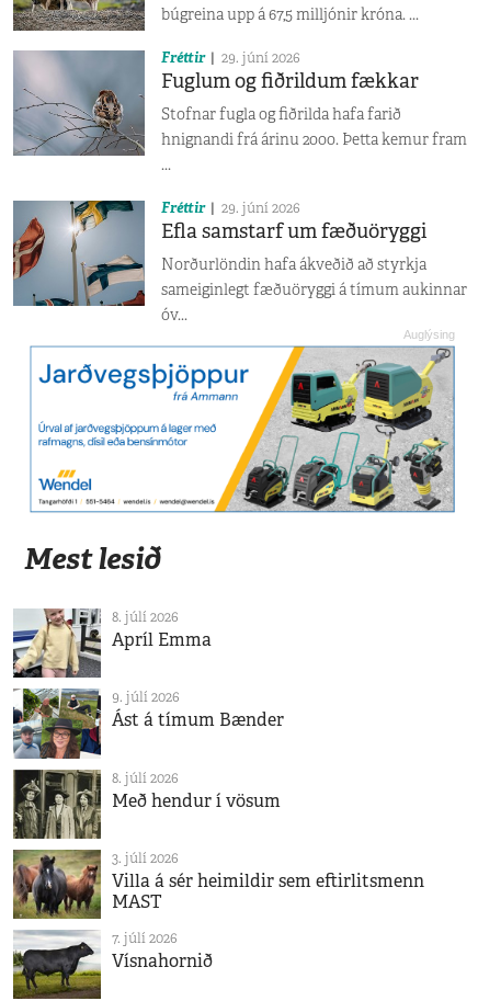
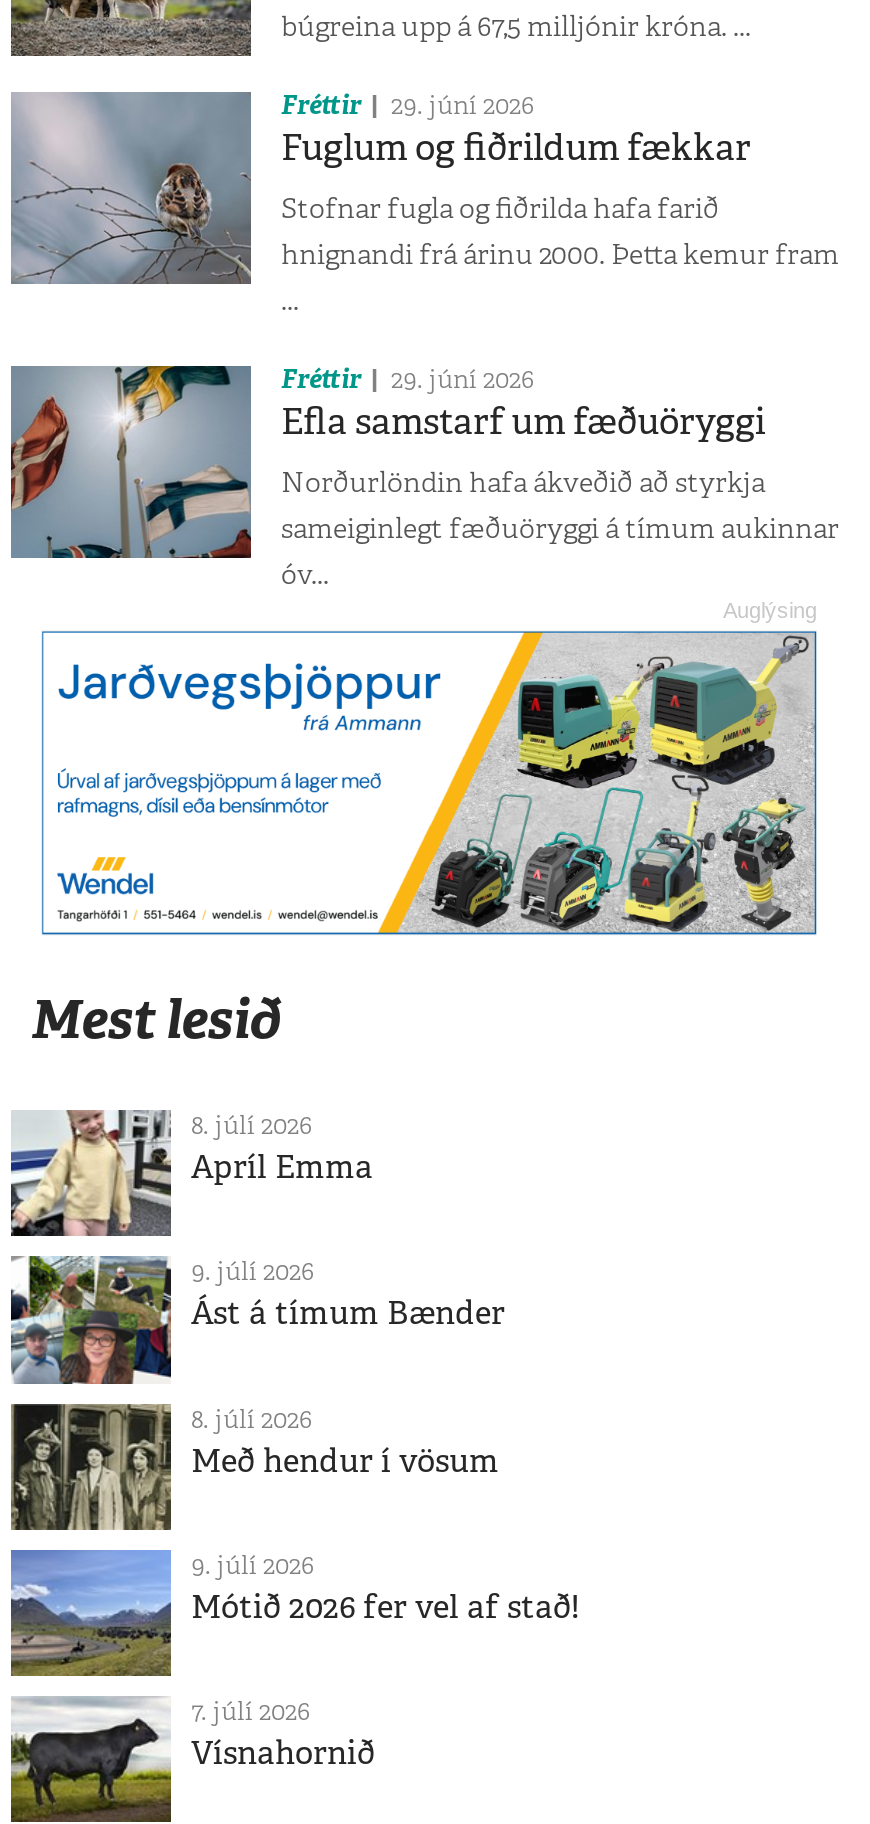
[12,848,424,919] [image] | 3. júlí 2026 | Villa á sér heimildir sem eftirlitsmenn | MAST -> [9,1548,579,1676] [image] | 9. júlí 2026 | Mótið 2026 fer vel af stað!

